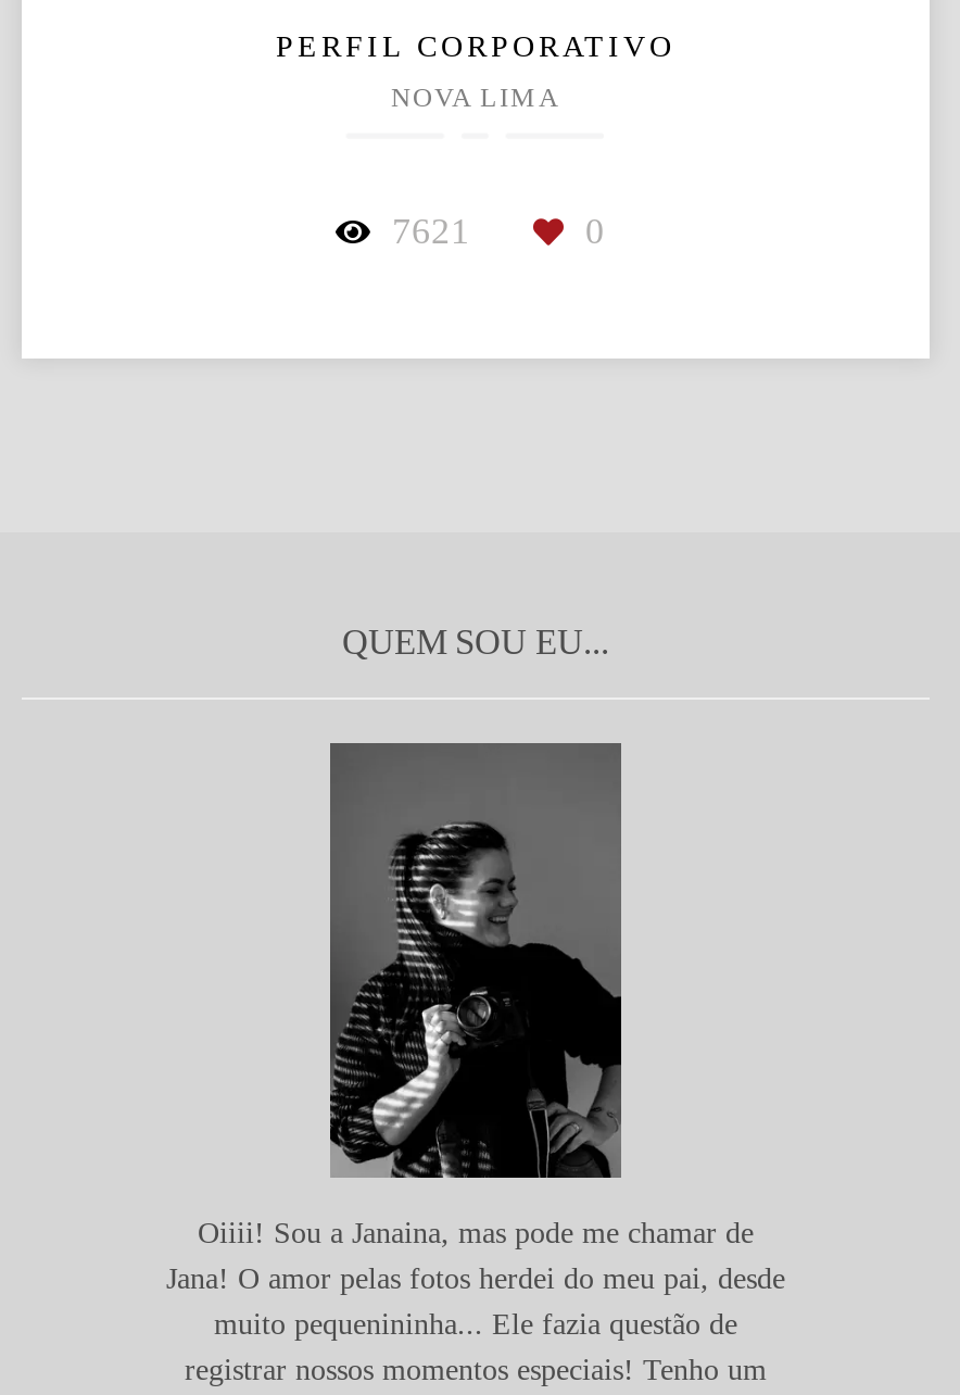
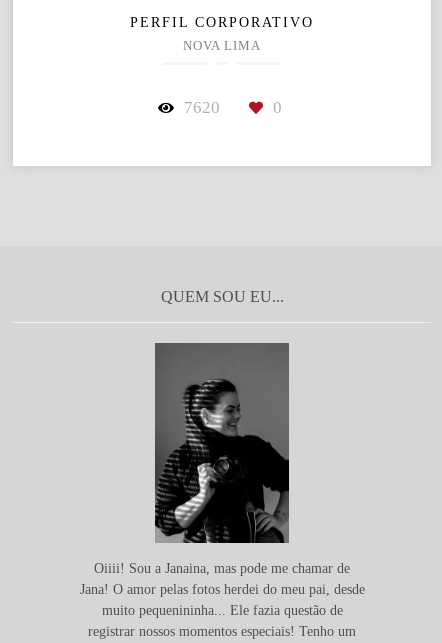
[392,212,470,253] 7621 -> [183,98,219,117] 7620

